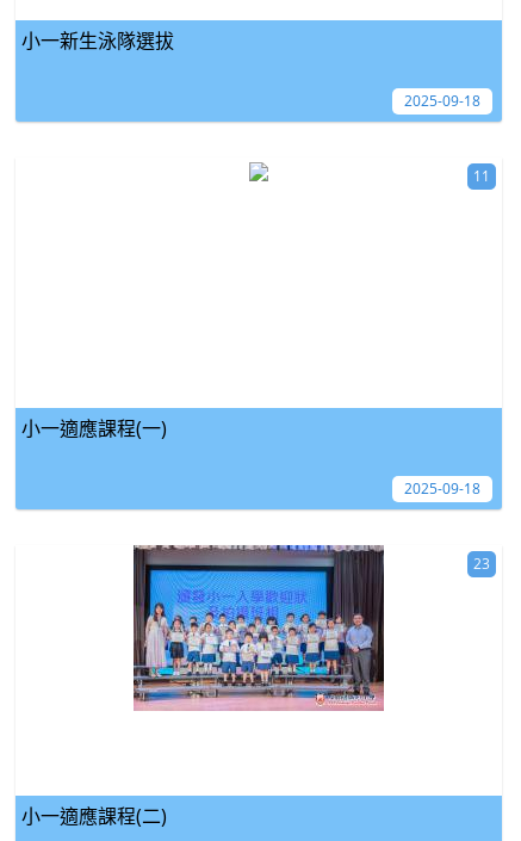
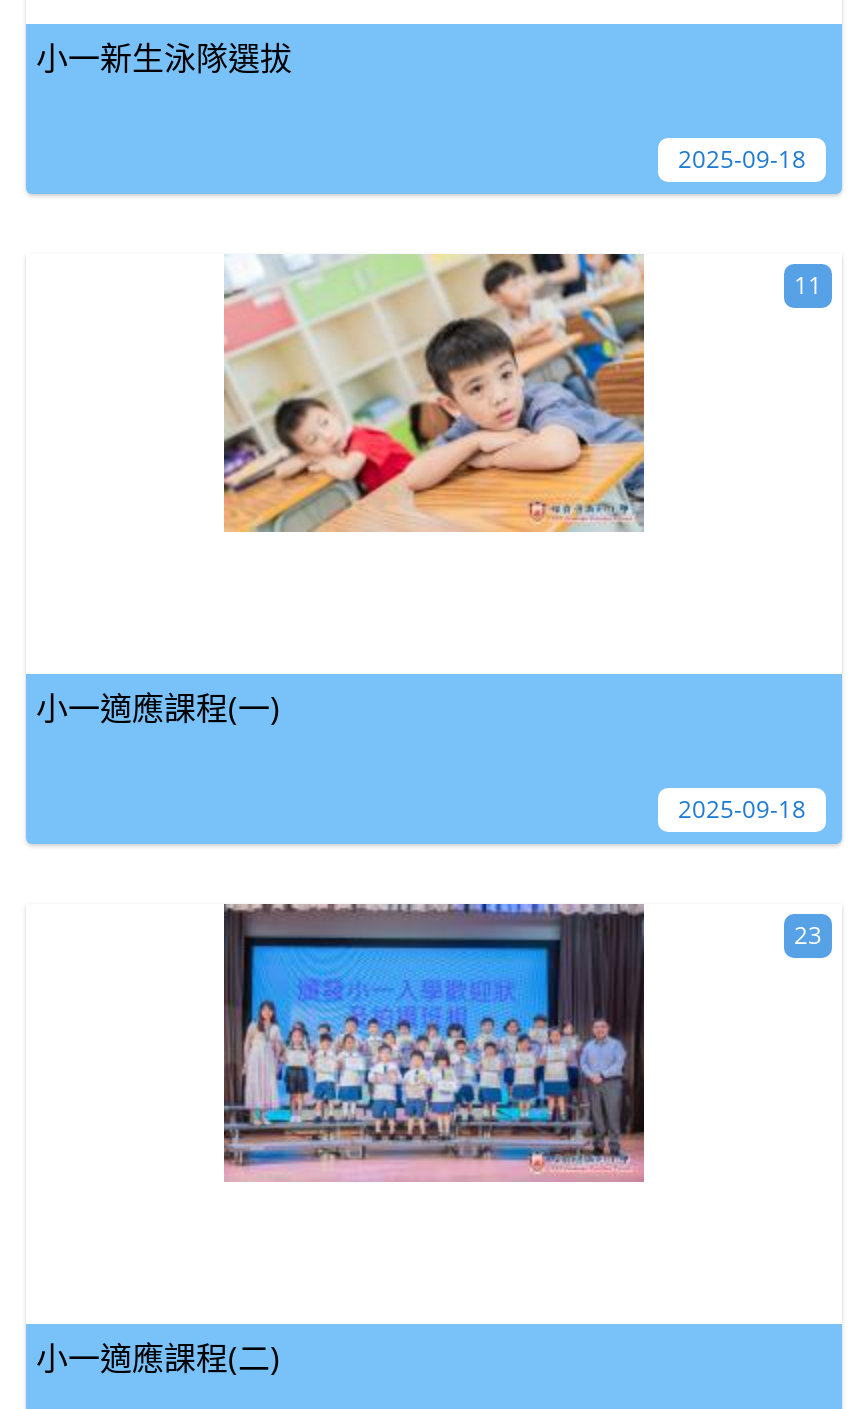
none -> [222,252,646,534] [image]

